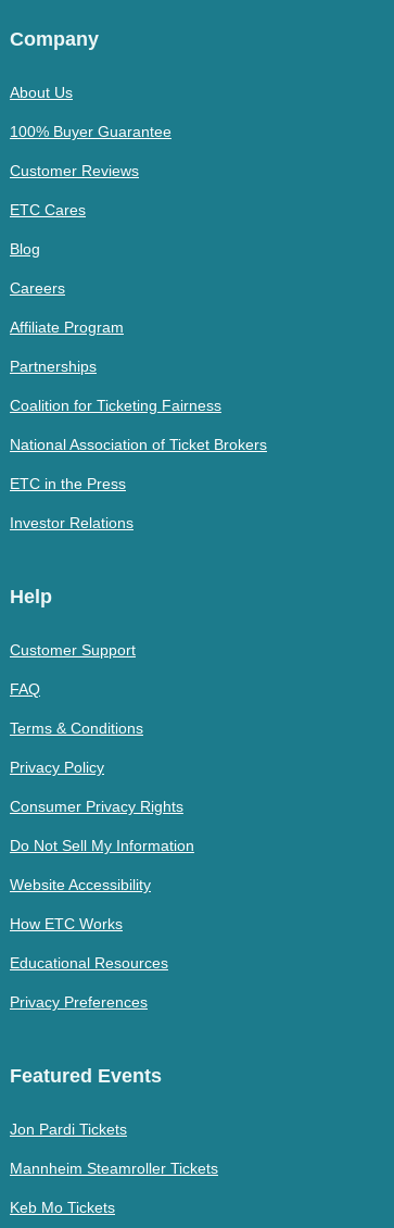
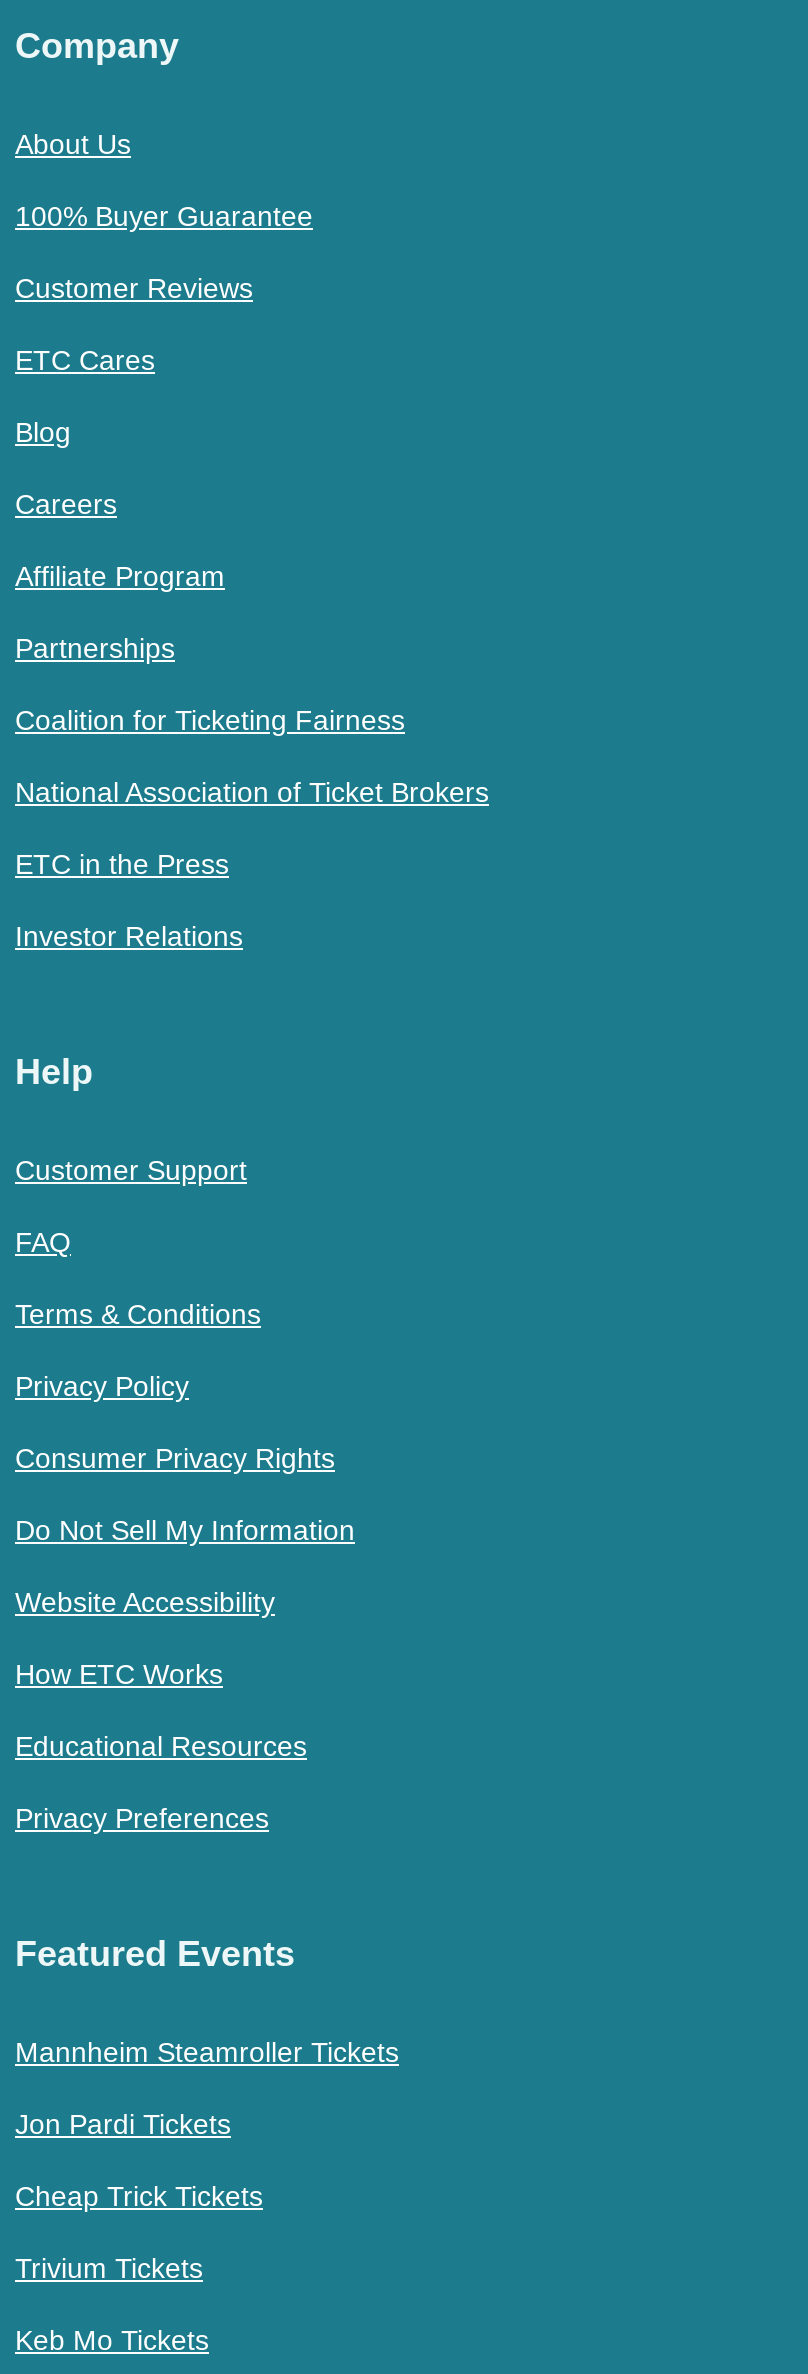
none -> [15,2181,263,2285] Cheap Trick Tickets | Trivium Tickets
moved [10,1160,218,1177] -> [15,2037,399,2069]: Mannheim Steamroller Tickets

